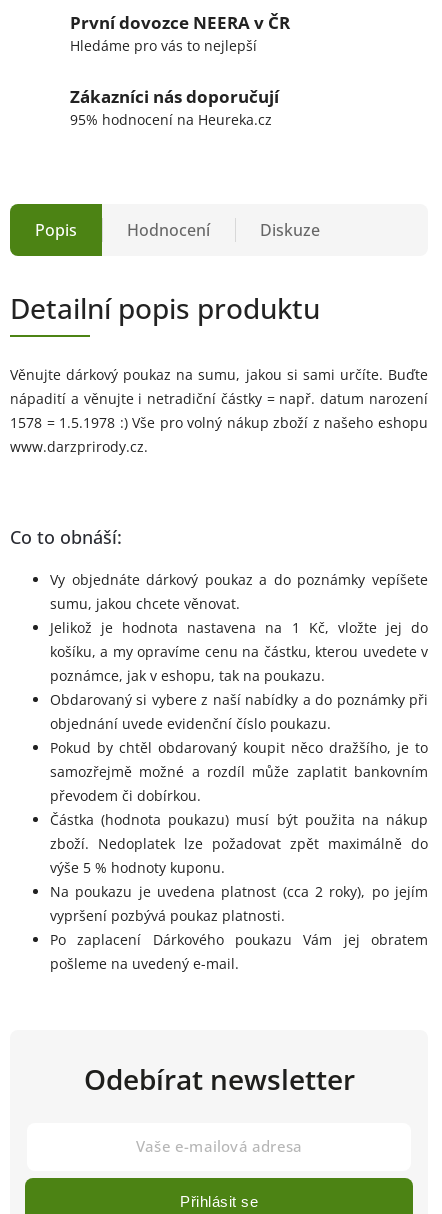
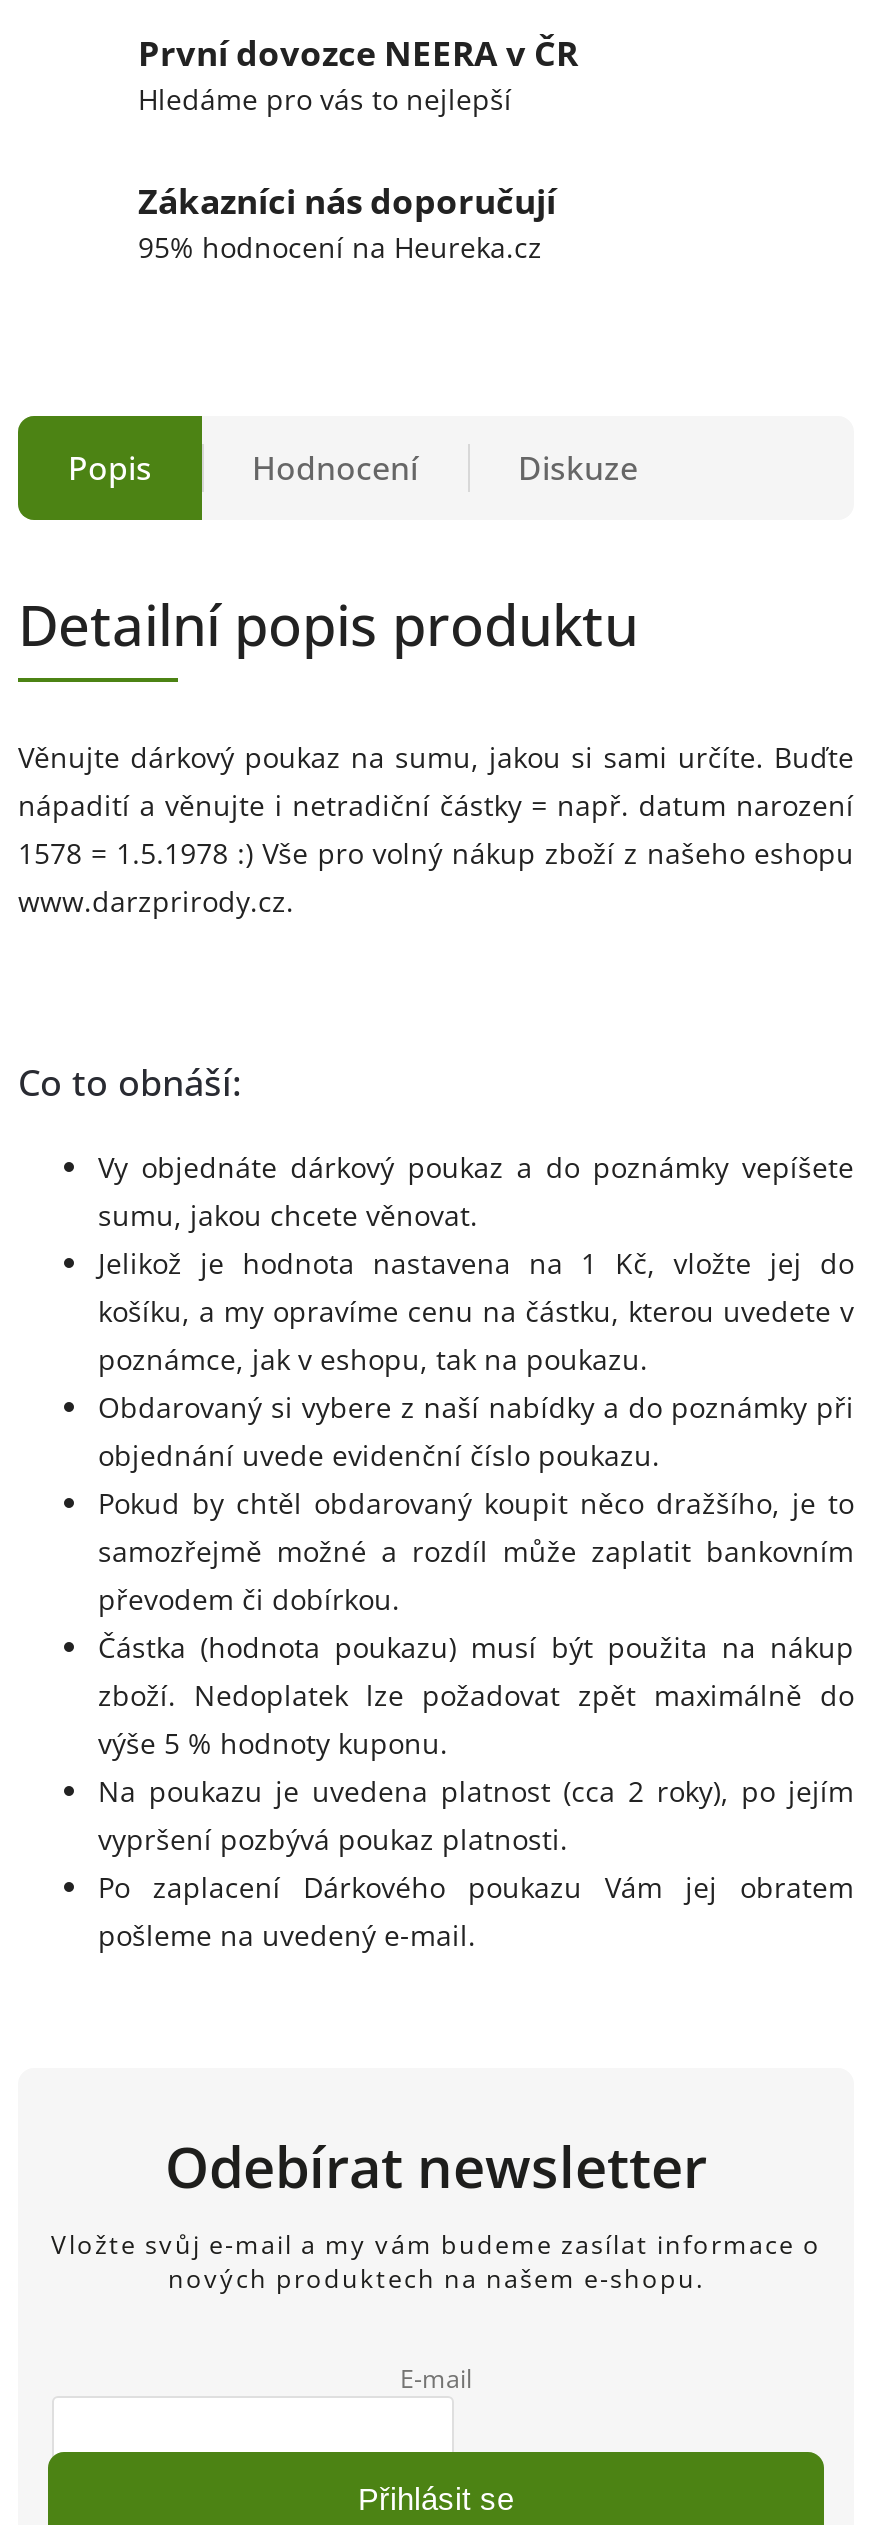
none -> [51,2228,821,2396] Vložte svůj e-mail a my vám budeme zasílat informace o | nových produktech na našem e-shopu. | E-mail

